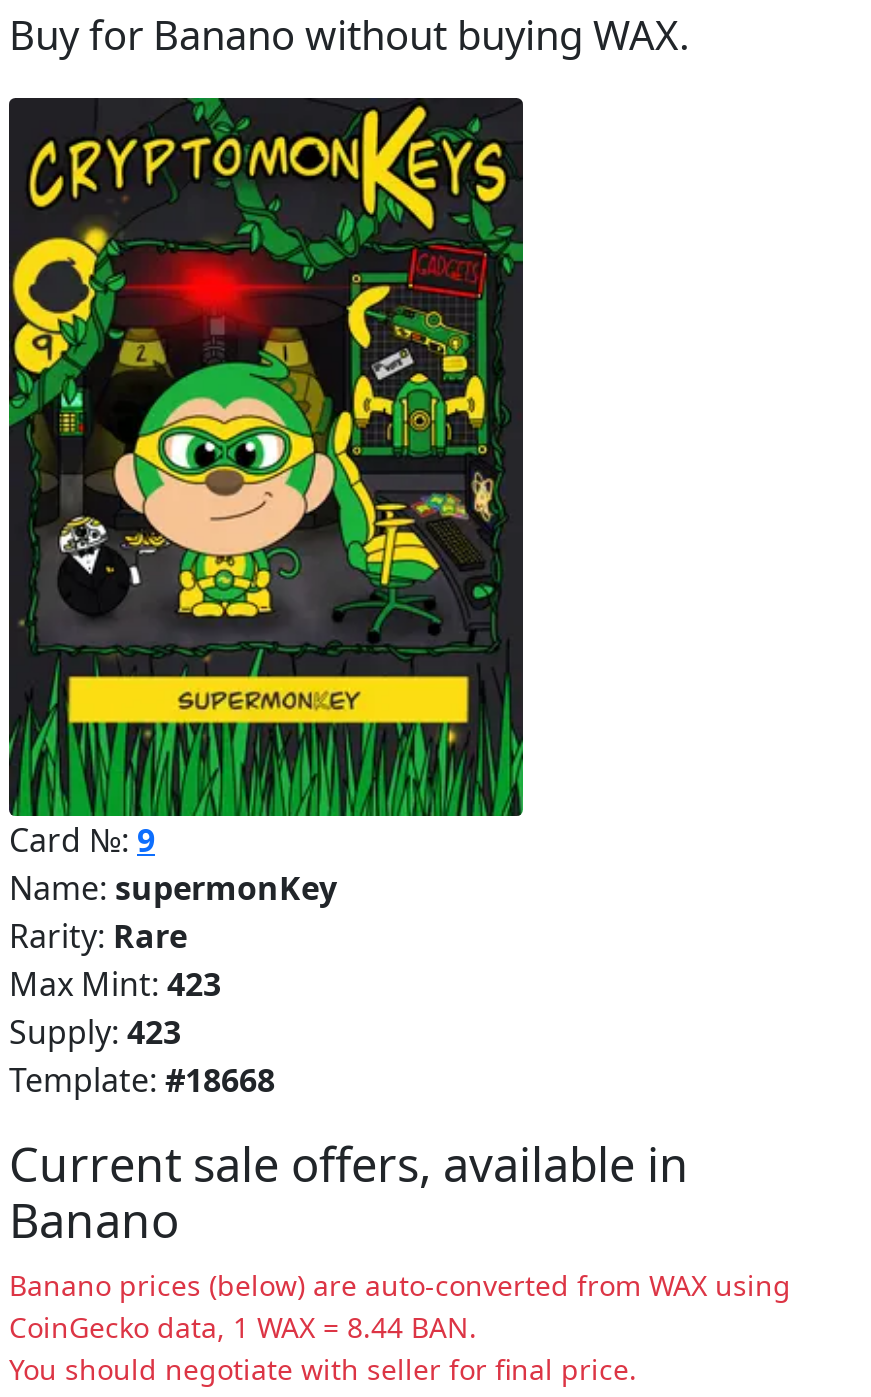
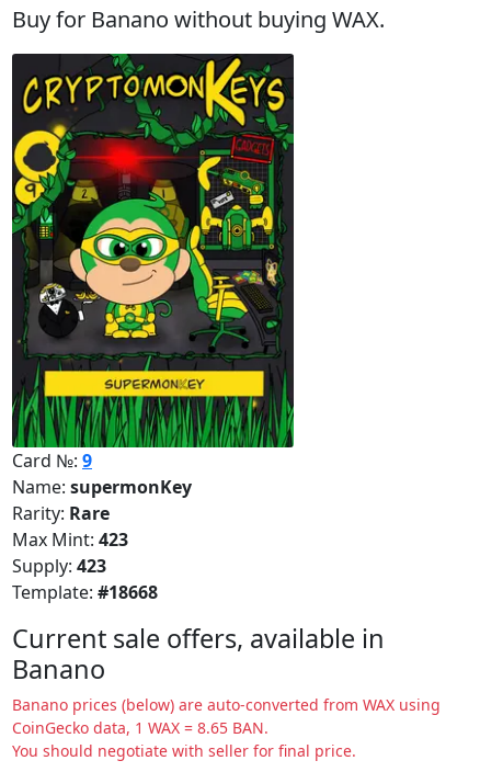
[9,1308,477,1346] CoinGecko data, 1 WAX = 8.44 BAN. -> [12,717,268,738] CoinGecko data, 1 WAX = 8.65 BAN.

